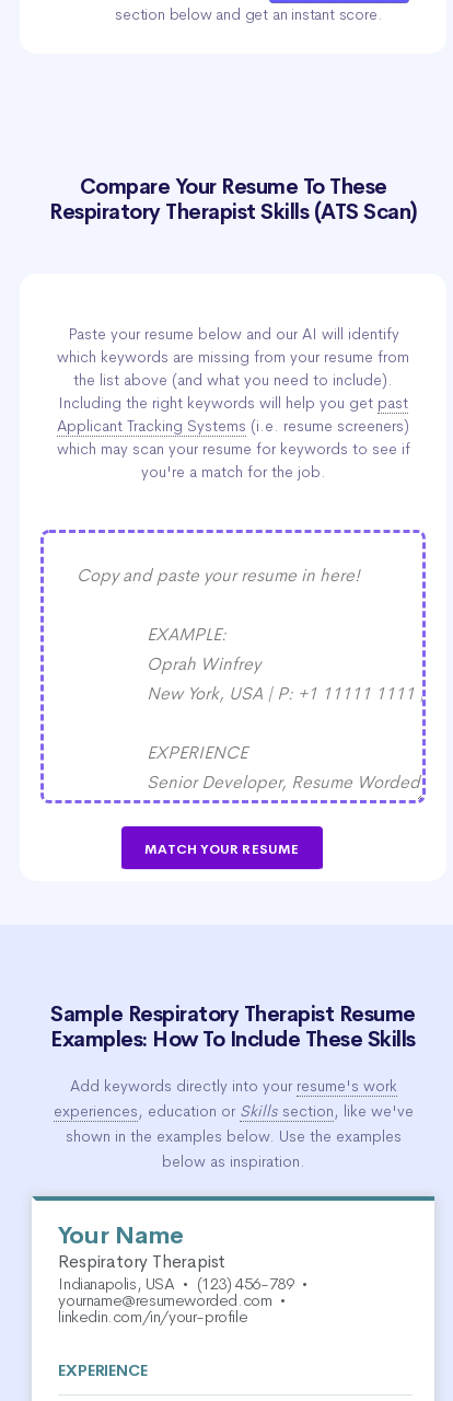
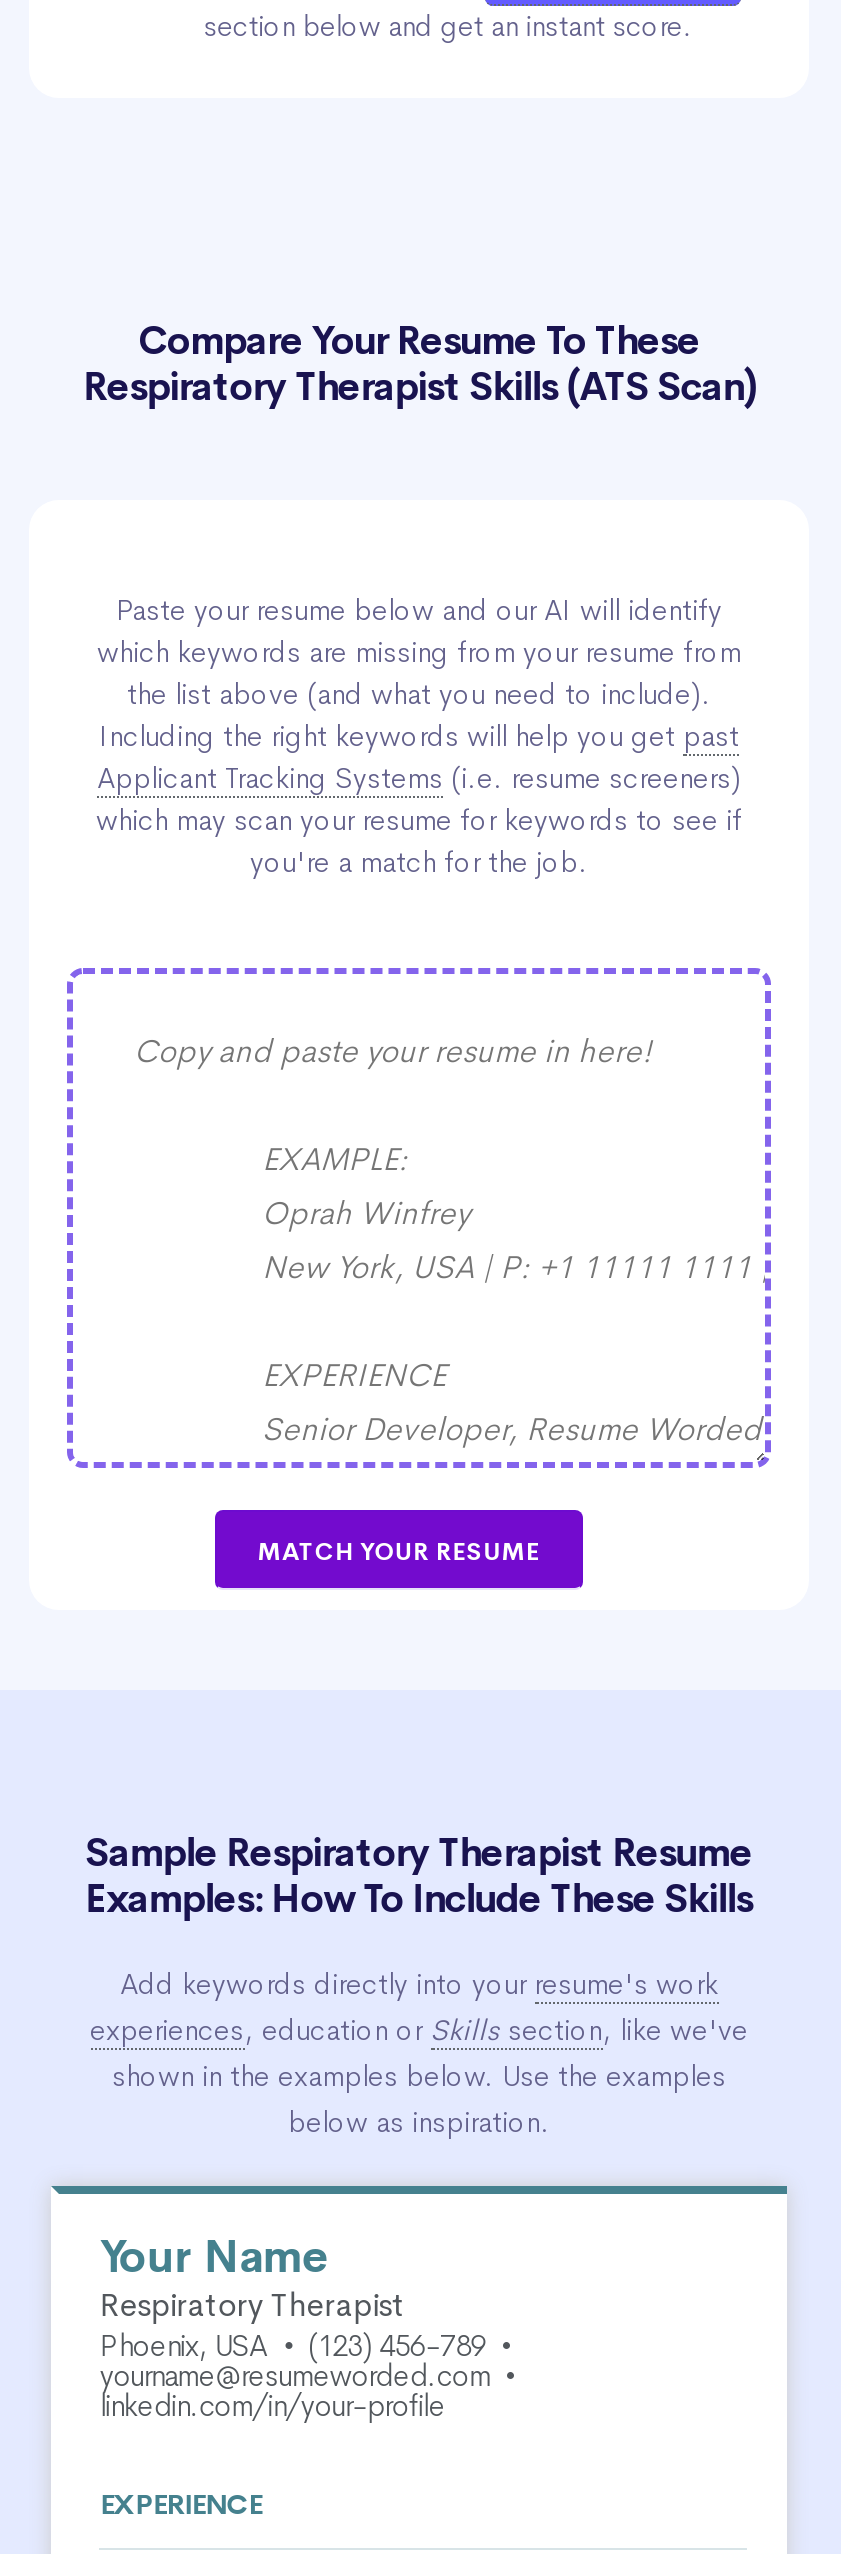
[58,1273,312,1293] Indianapolis, USA • (123) 456-789 • -> [100,2325,518,2363] Phoenix, USA • (123) 456-789 •

